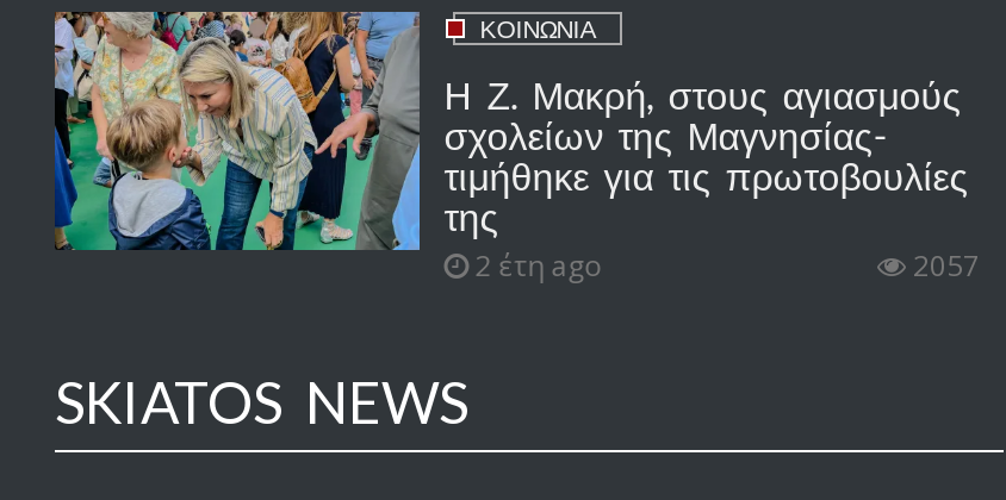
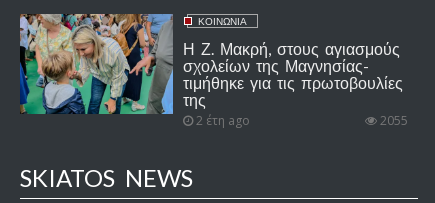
[906,245,980,286] 2057 -> [377,112,408,129] 2055

